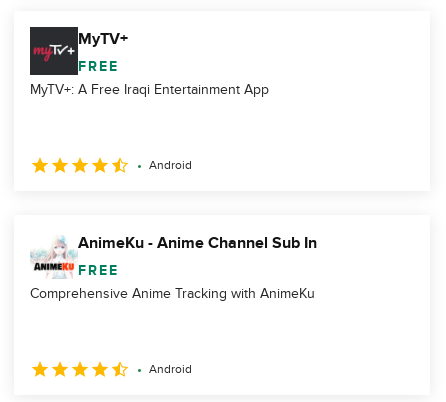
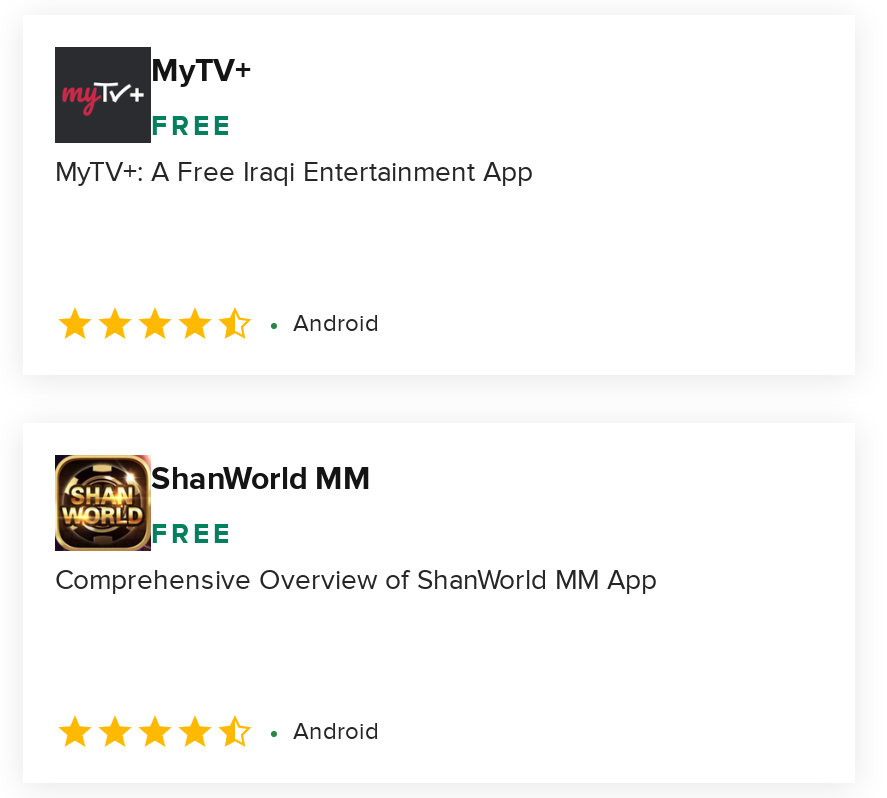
[30,231,317,278] [image] | AnimeKu - Anime Channel Sub In -> [53,453,371,549] [image] | ShanWorld MM
[30,285,315,302] Comprehensive Anime Tracking with AnimeKu -> [55,563,657,597] Comprehensive Overview of ShanWorld MM App

